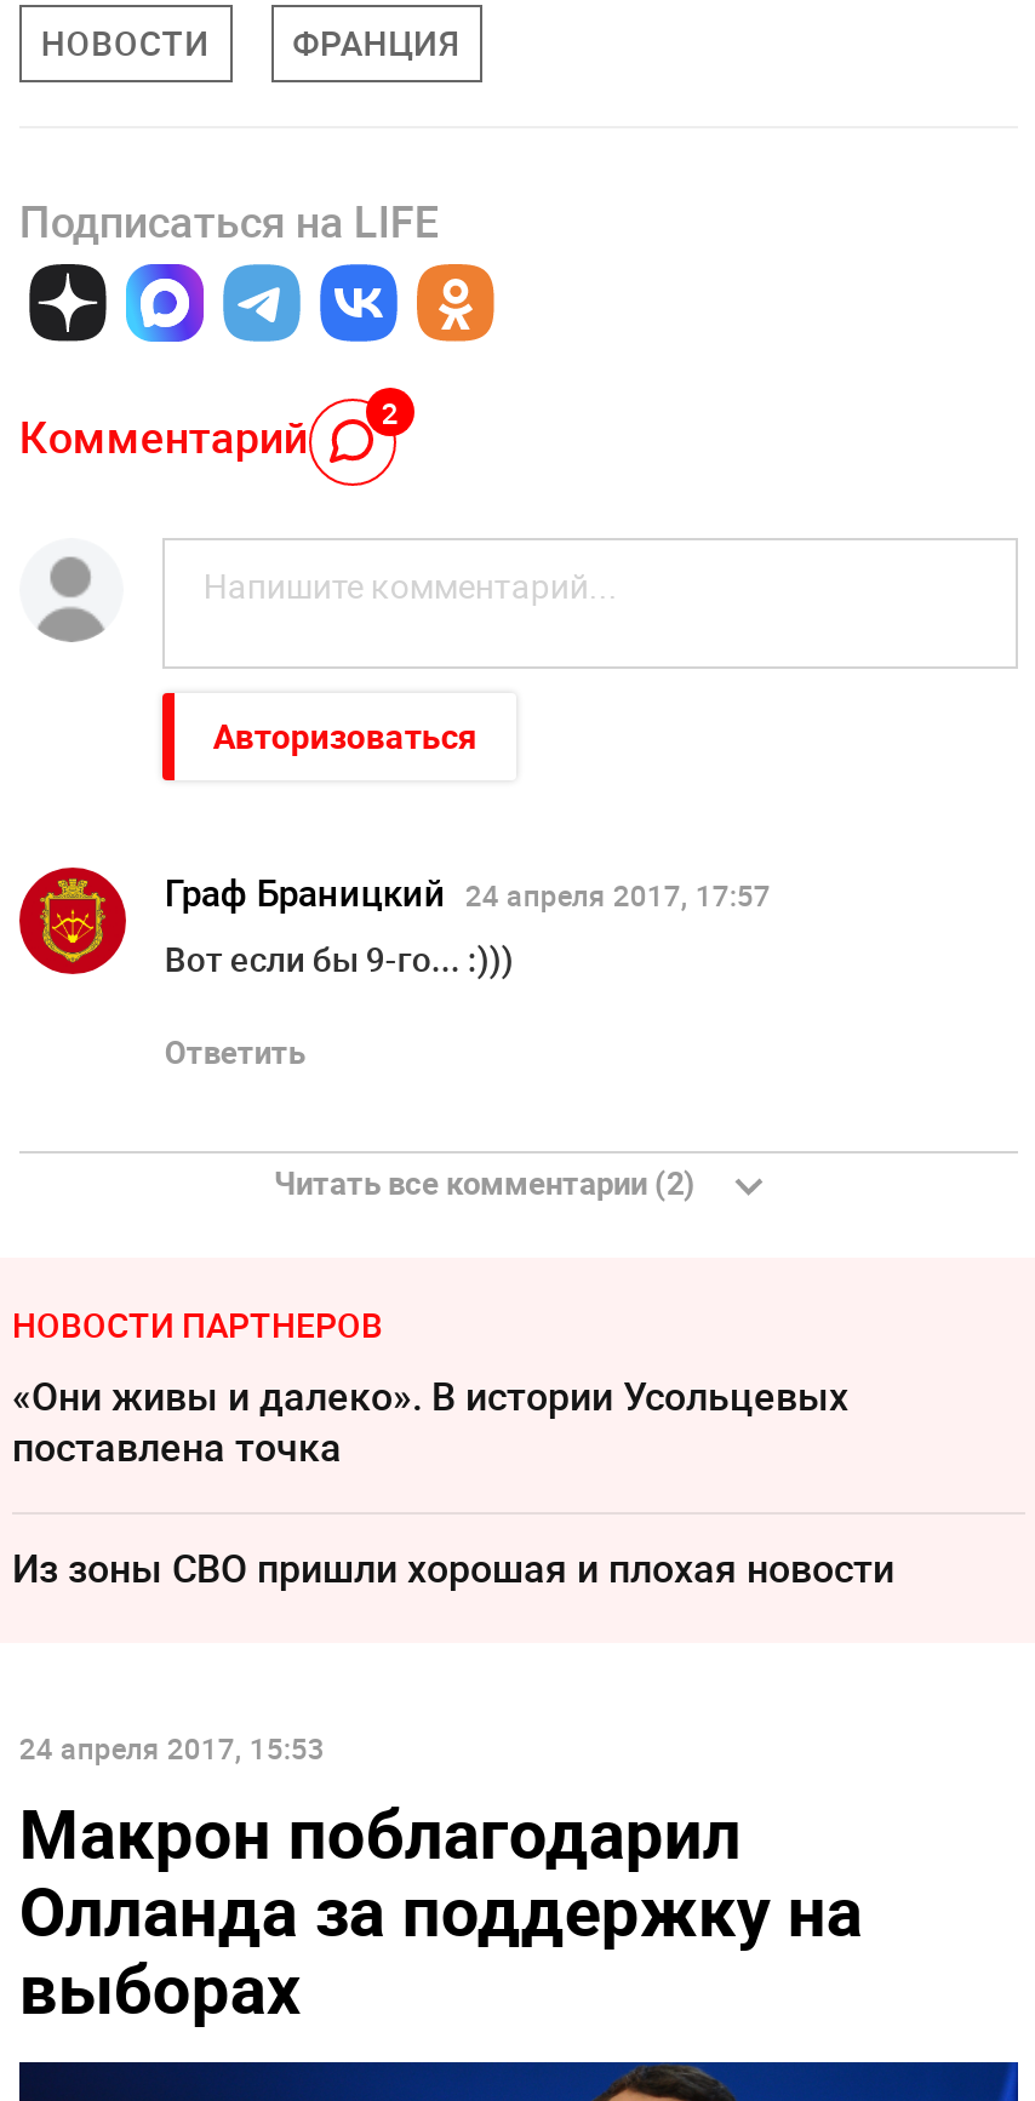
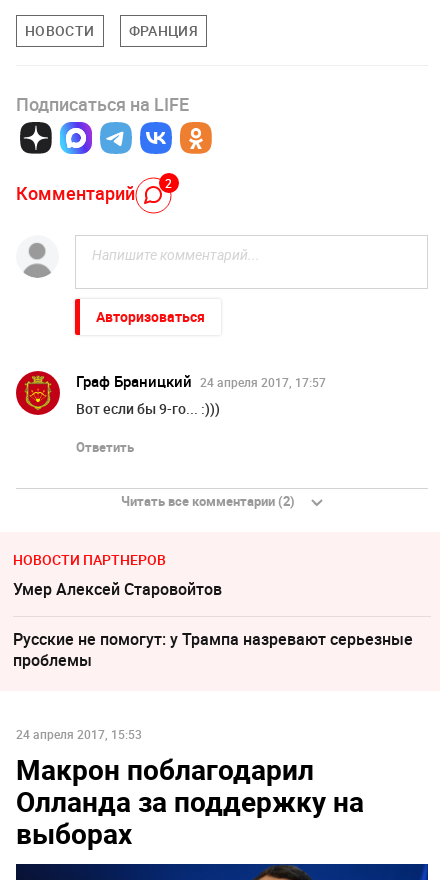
[12,1368,848,1473] «Они живы и далеко». В истории Усольцевых | поставлена точка -> [13,578,222,600] Умер Алексeй Старовойтов
[12,1540,894,1594] Из зоны СВО пришли хорошая и плохая новости -> [13,628,413,671] Русские не помогут: у Трампа назревают серьезные | проблемы

